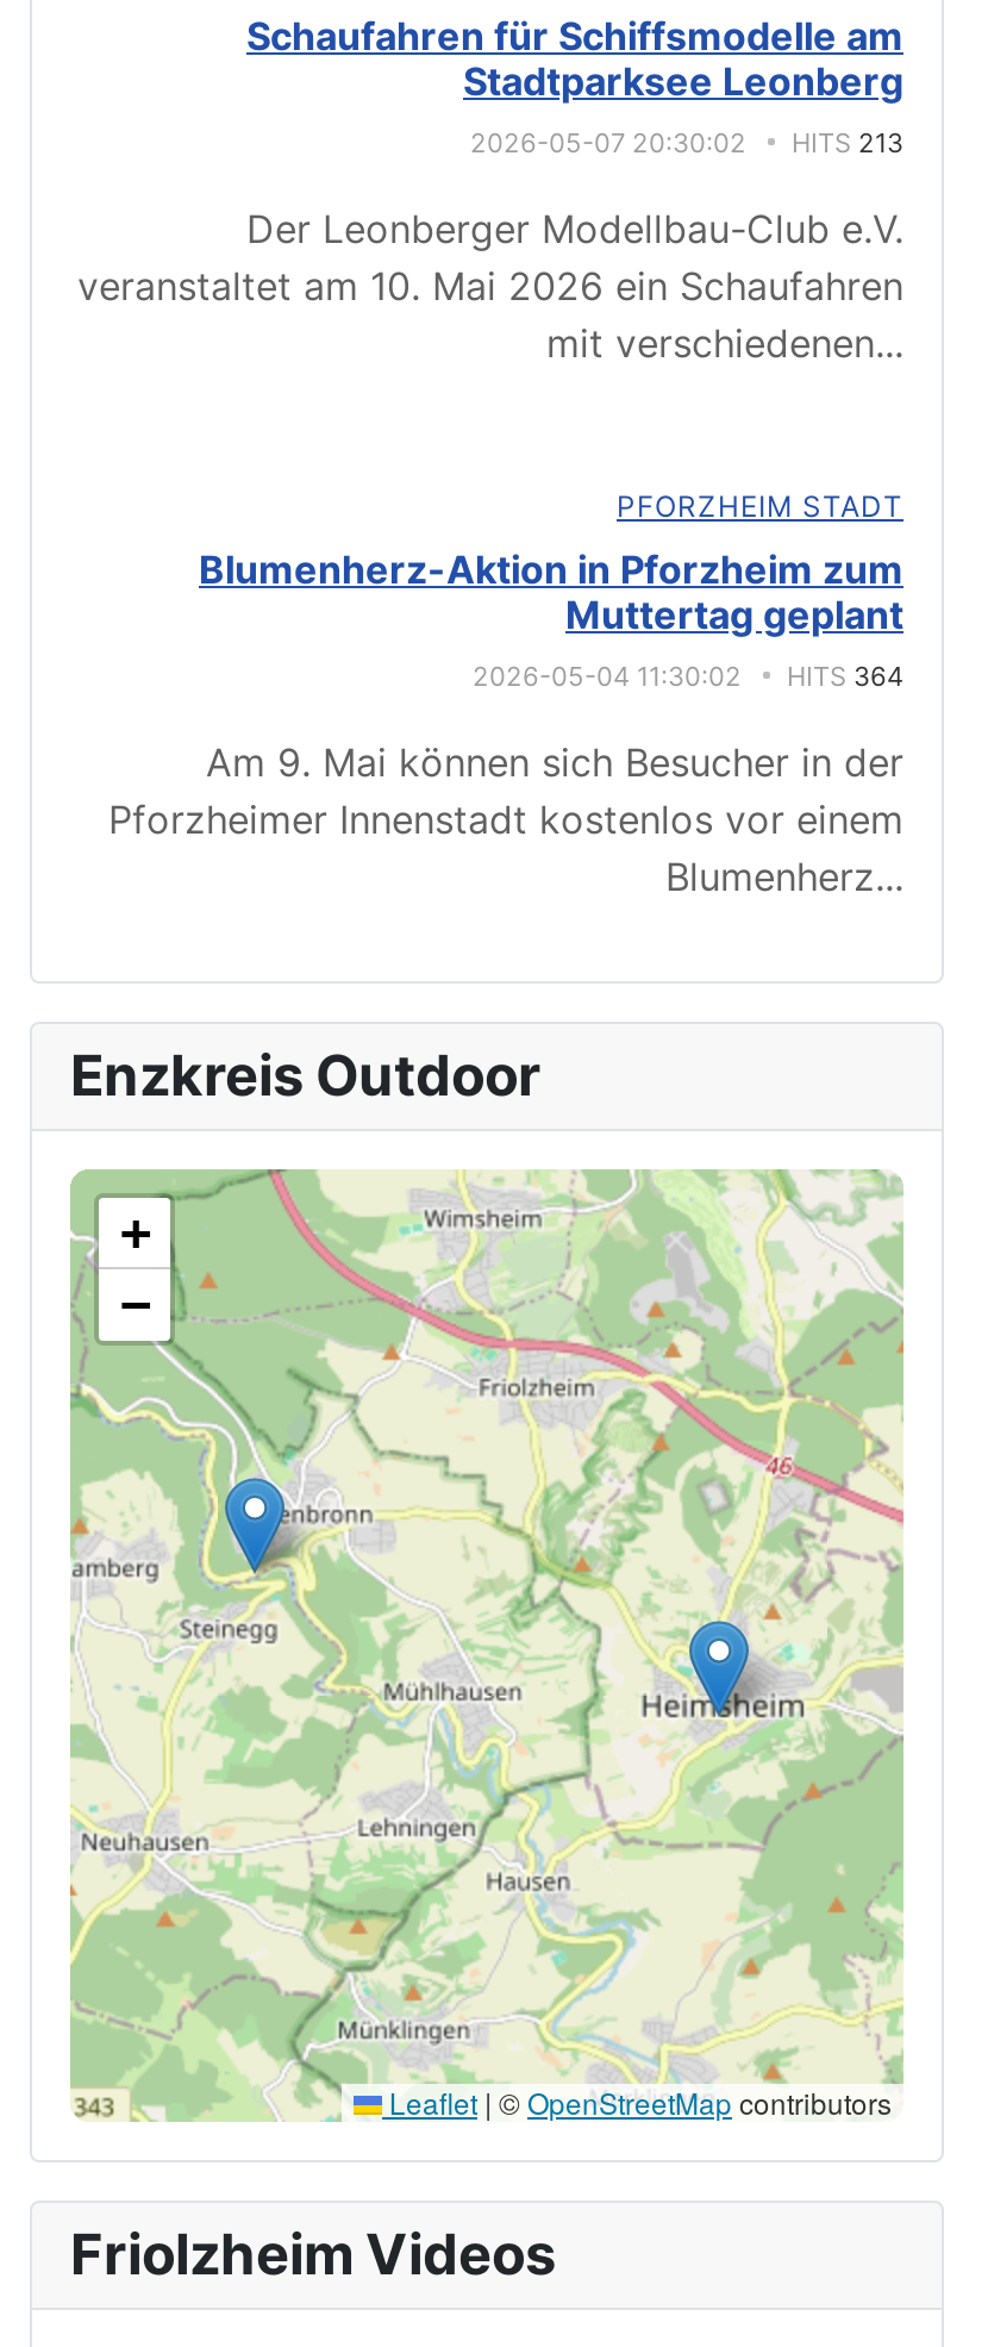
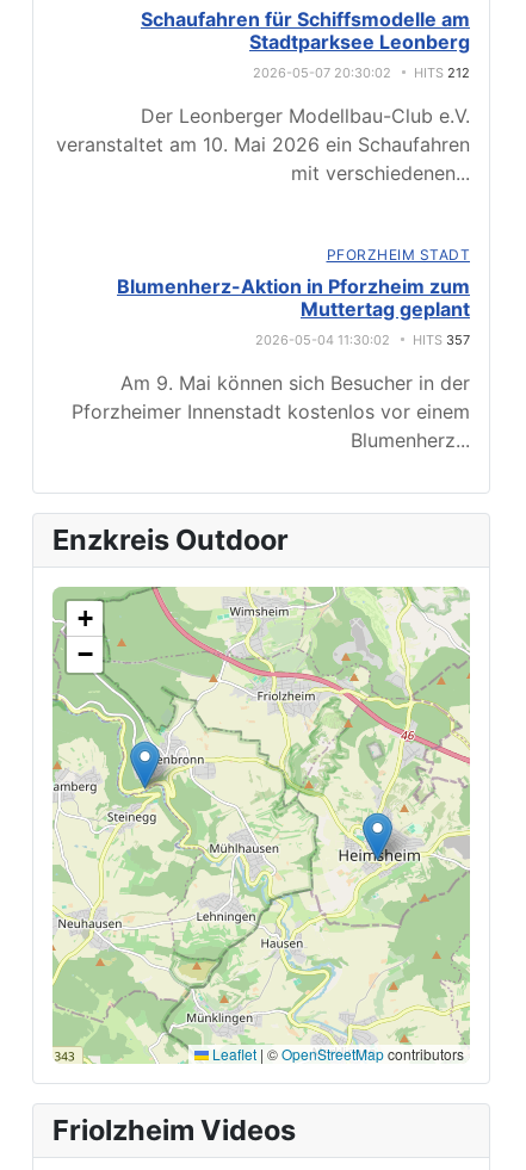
[470,126,903,160] 2026-05-07 20:30:02 HITS 213 -> [253,64,470,81] 2026-05-07 20:30:02 HITS 212
[473,660,903,693] 2026-05-04 11:30:02 HITS 364 -> [255,332,470,348] 2026-05-04 11:30:02 HITS 357

